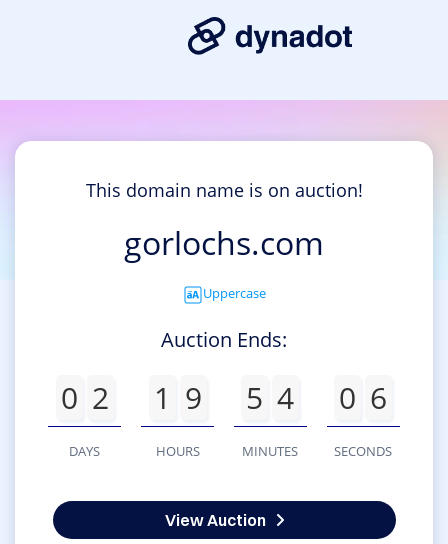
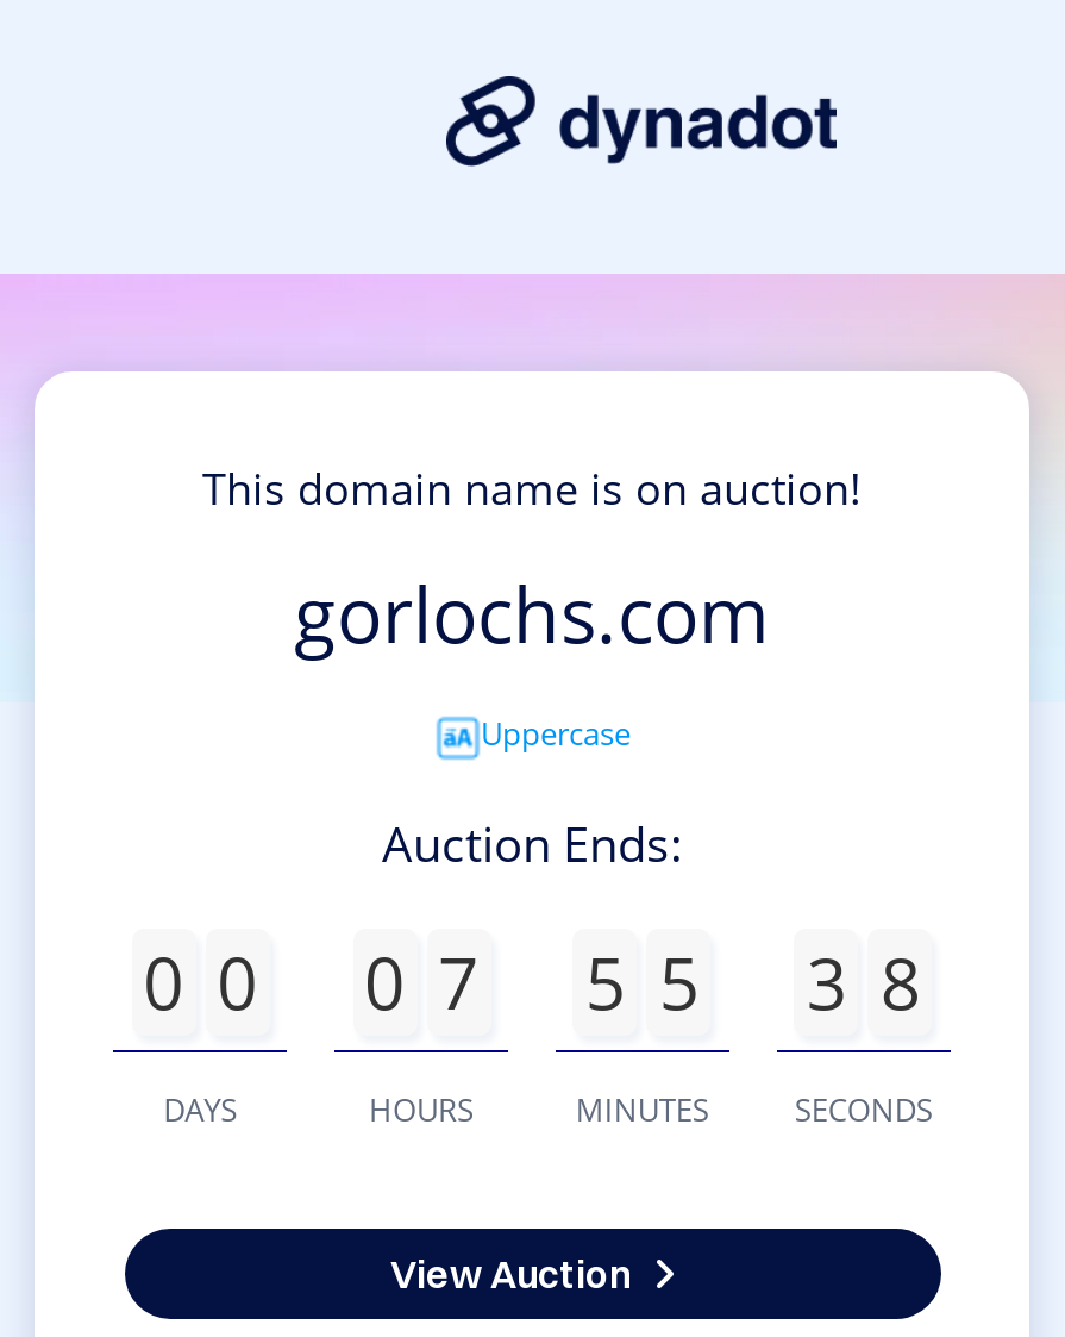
[61,377,109,418] 0 2 -> [143,933,257,1031] 0 0
[153,377,201,418] 1 9 -> [364,933,478,1031] 0 7
[246,377,294,418] 5 4 -> [585,933,699,1031] 5 5
[339,377,387,418] 0 6 -> [806,933,921,1031] 3 8

